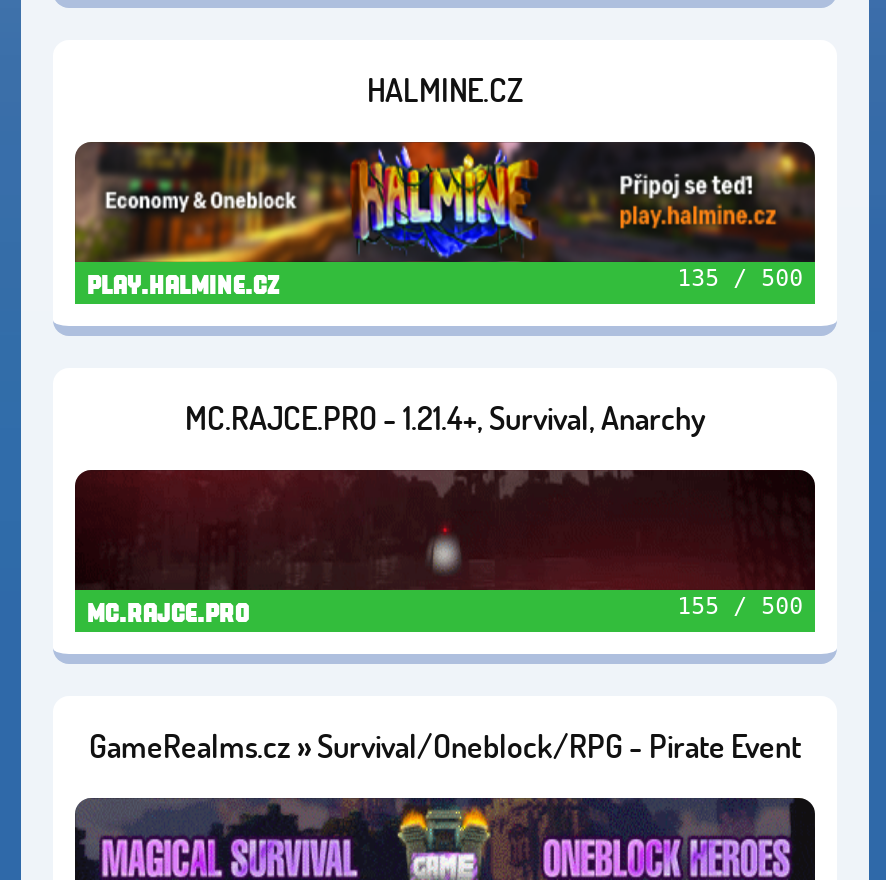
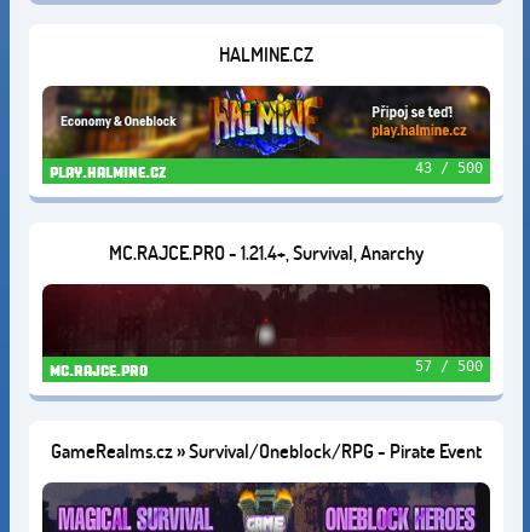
[677,264,803,292] 135 / 500 -> [415,159,483,176] 43 / 500
[677,592,803,620] 155 / 500 -> [415,358,483,375] 57 / 500

